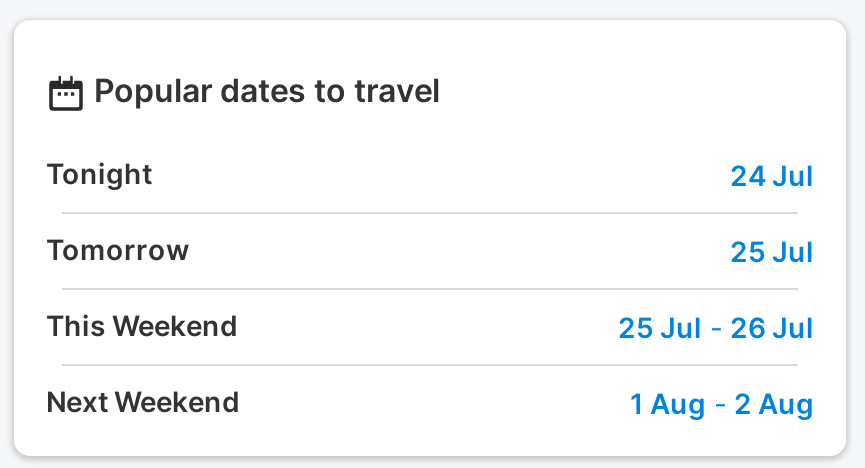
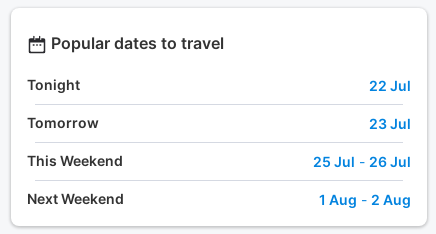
[730,157,814,191] 24 Jul -> [369,77,411,94] 22 Jul
[730,233,814,267] 25 Jul -> [369,115,411,132] 23 Jul

